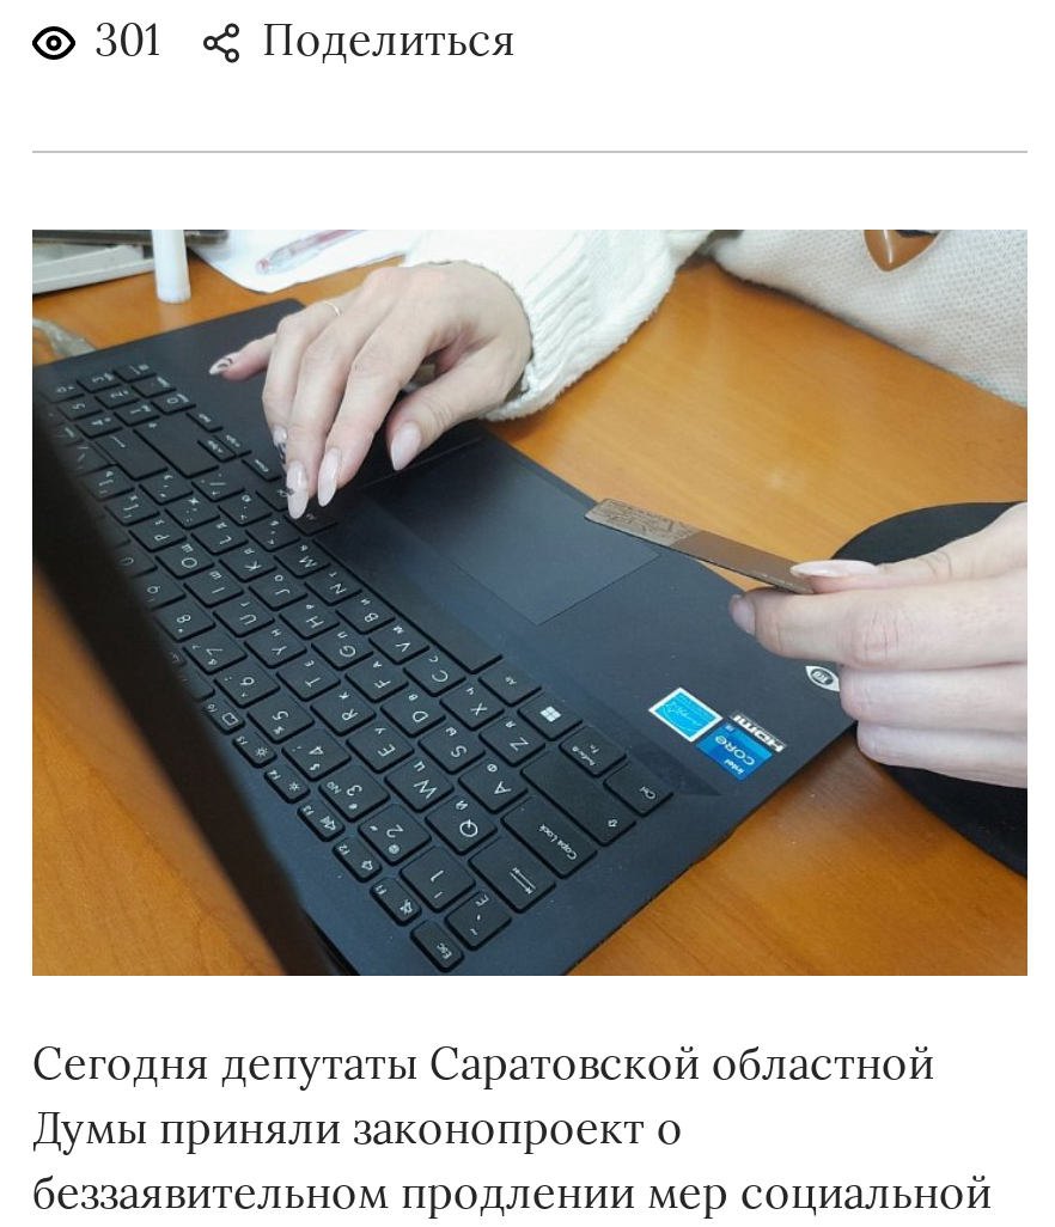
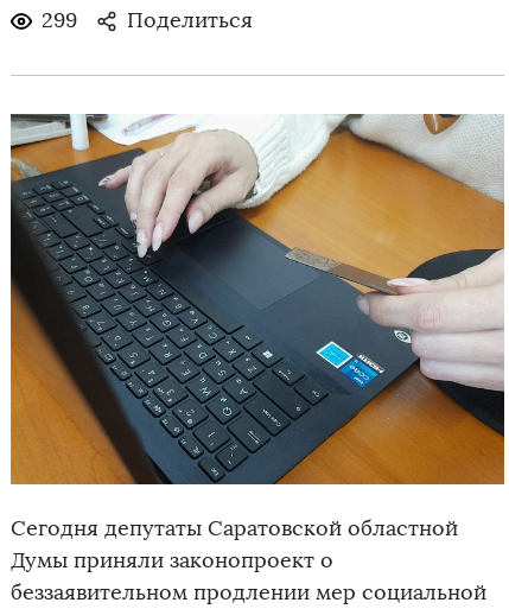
[94,14,516,67] 301 Поделиться -> [42,7,253,33] 299 Поделиться

